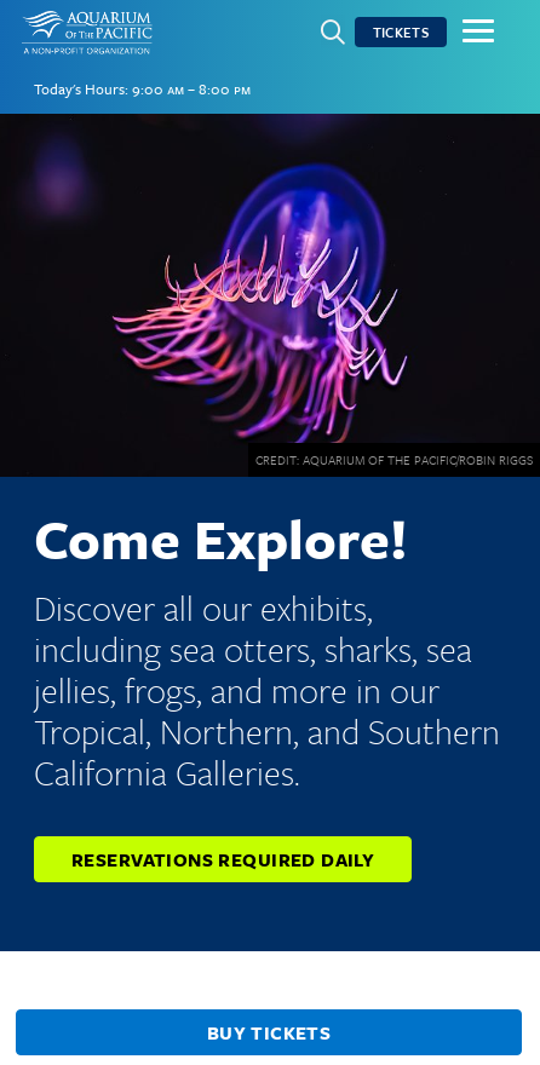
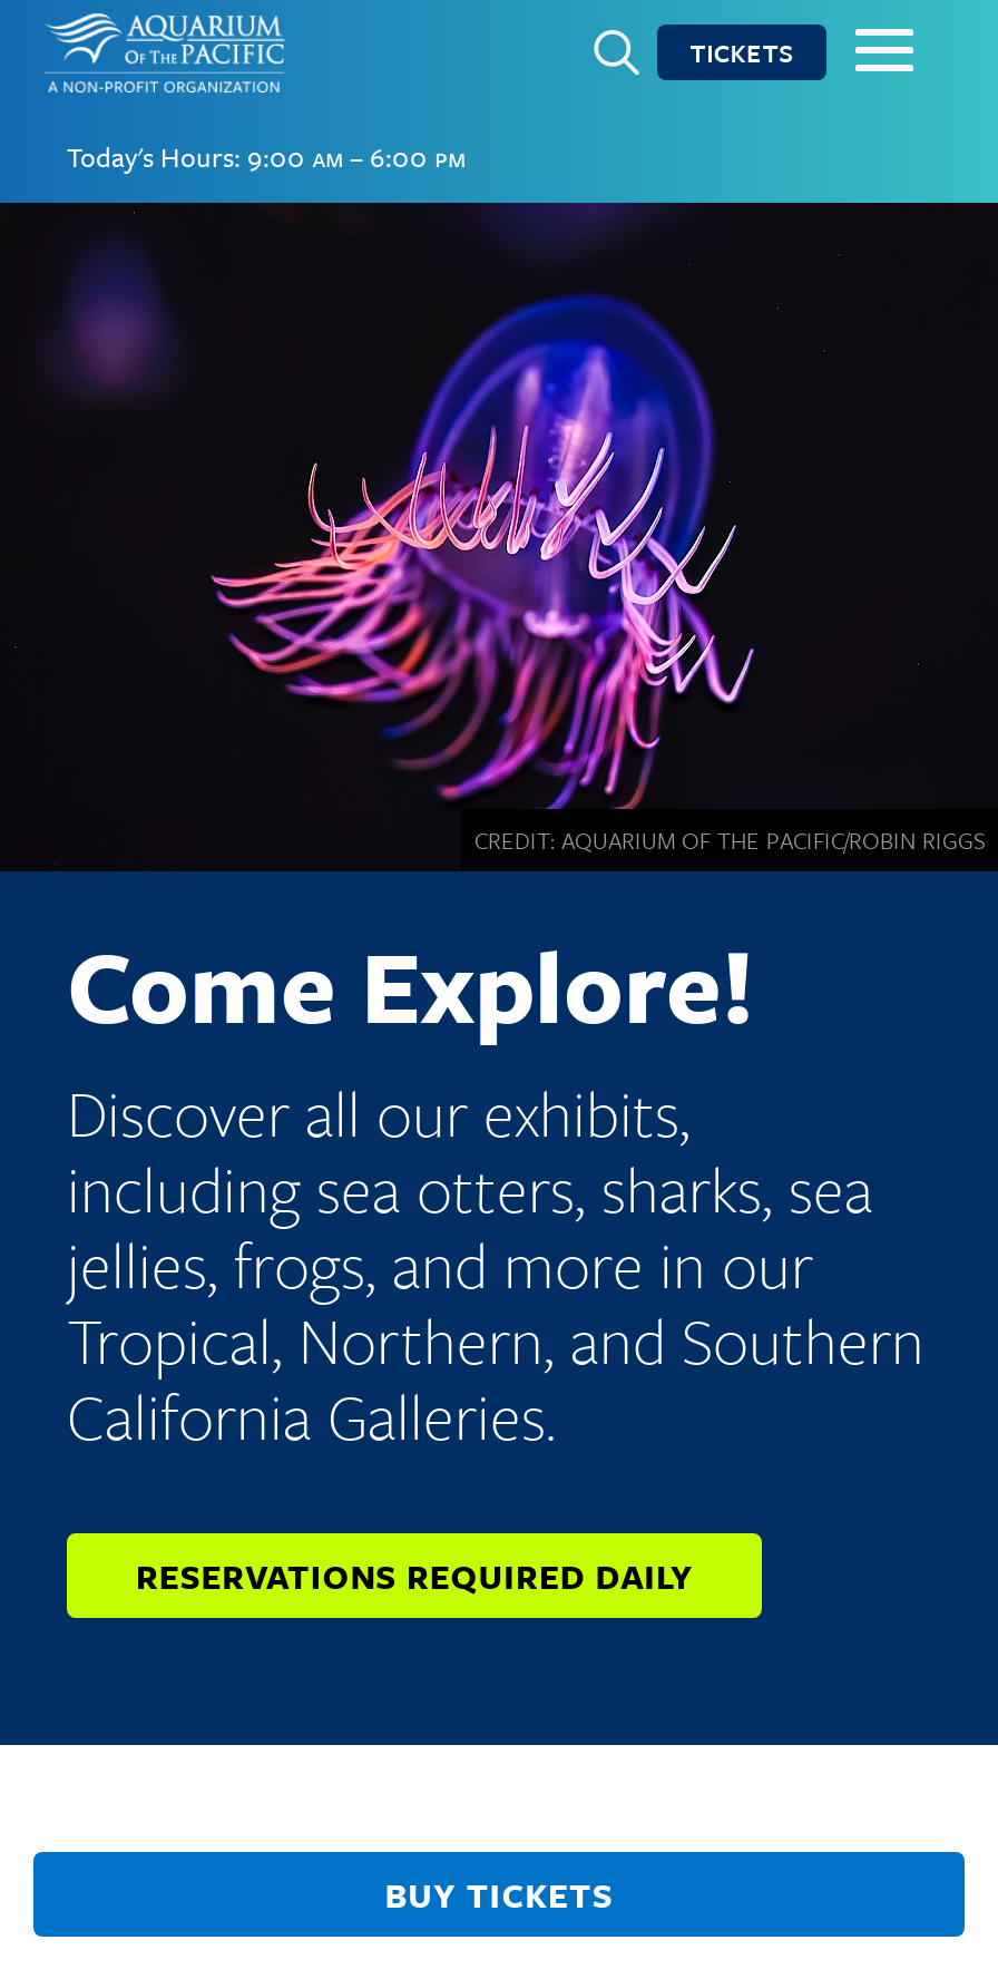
[34,77,251,99] Today's Hours: 9:00 am – 8:00 pm -> [67,136,466,176] Today's Hours: 9:00 am – 6:00 pm

